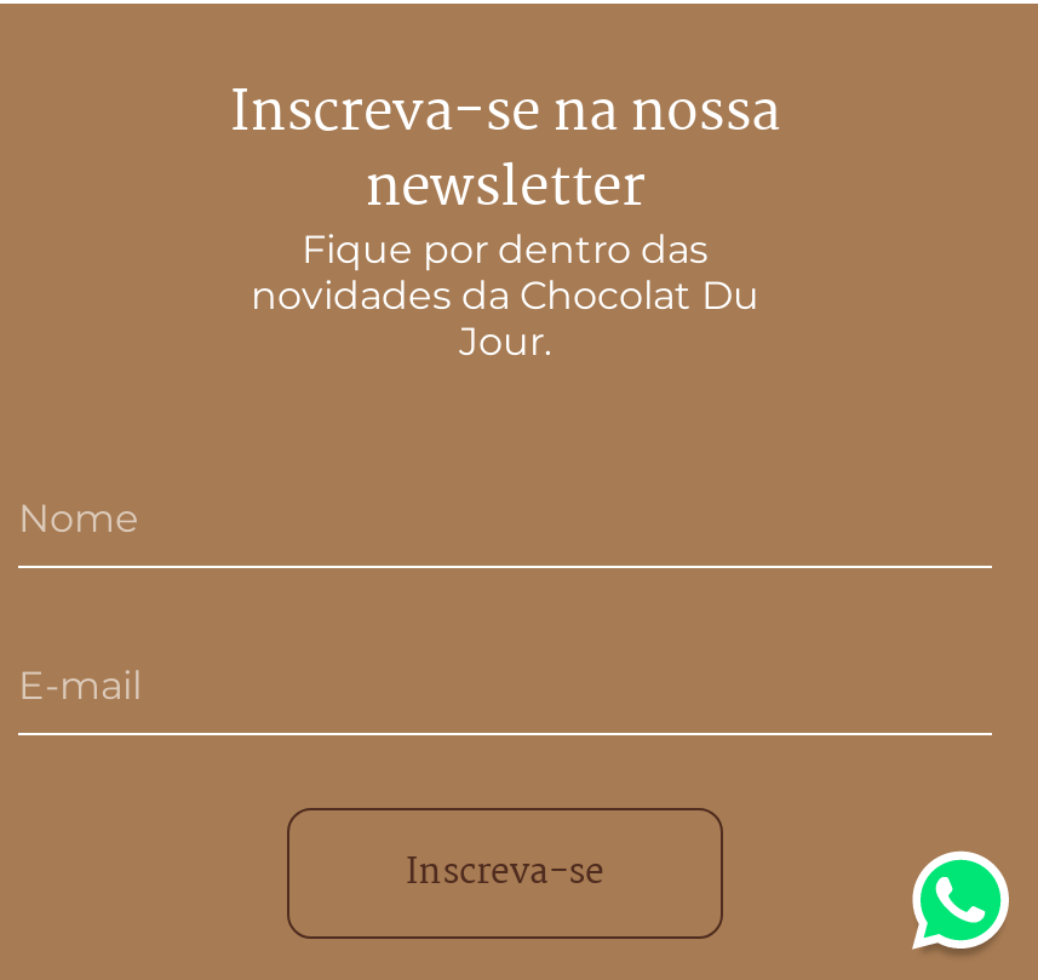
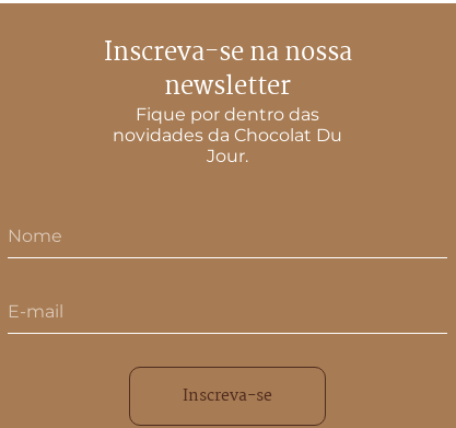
[910,849,1011,956] [image] -> none

